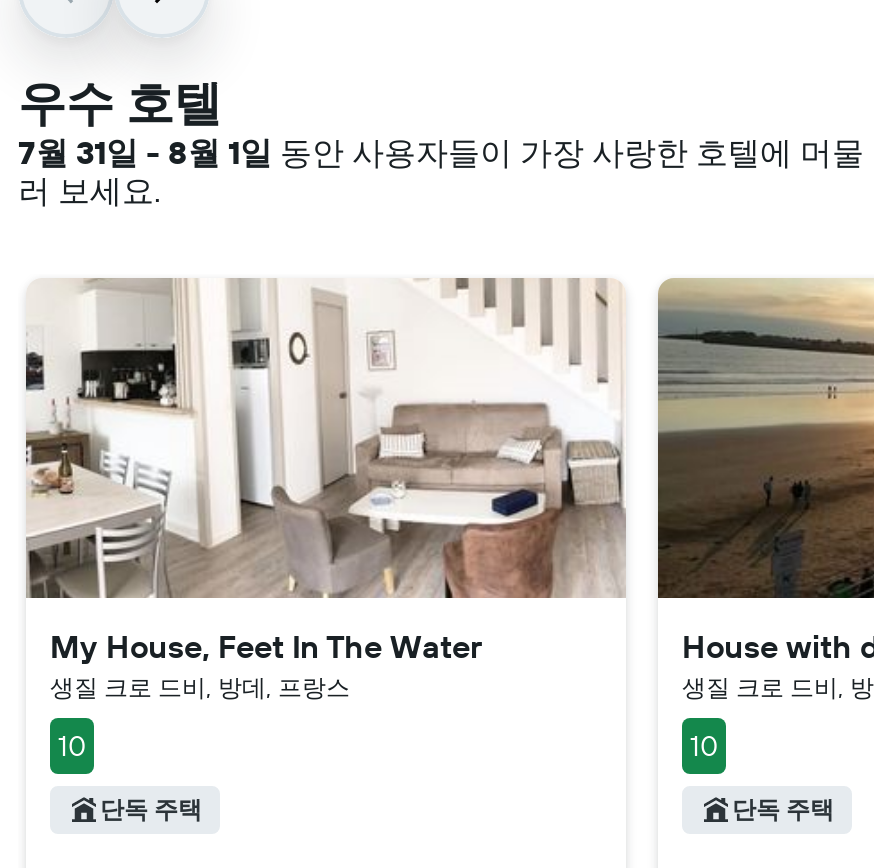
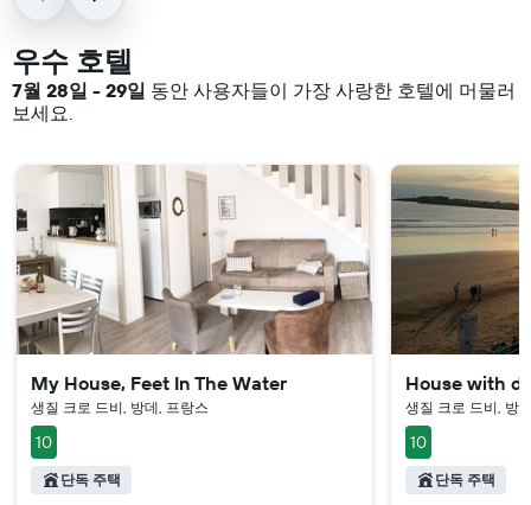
[18,132,864,210] 7월 31일 - 8월 1일 동안 사용자들이 가장 사랑한 호텔에 머물 | 러 보세요. -> [12,78,516,124] 7월 28일 - 29일 동안 사용자들이 가장 사랑한 호텔에 머물러 | 보세요.

